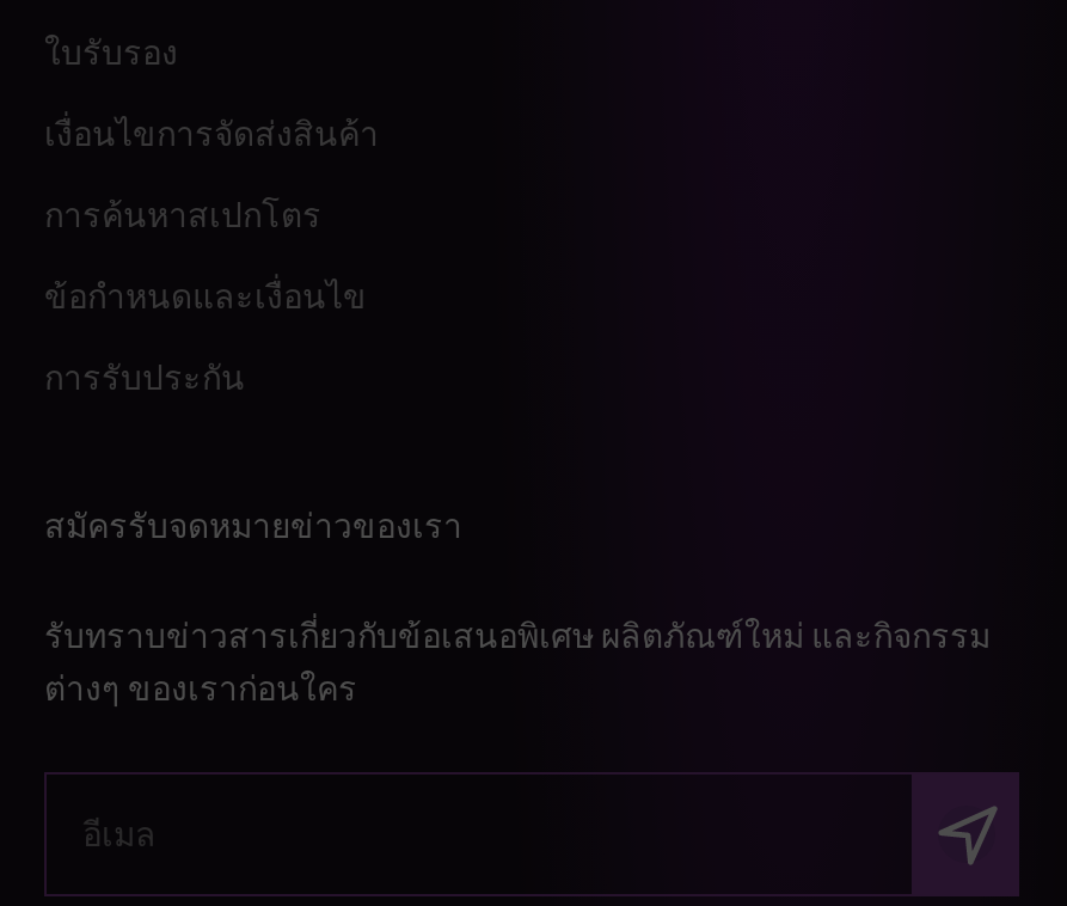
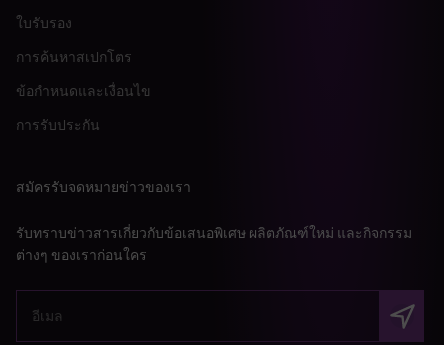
[44,111,379,152] เงื่อนไขการจัดส่งสินค้า -> none

